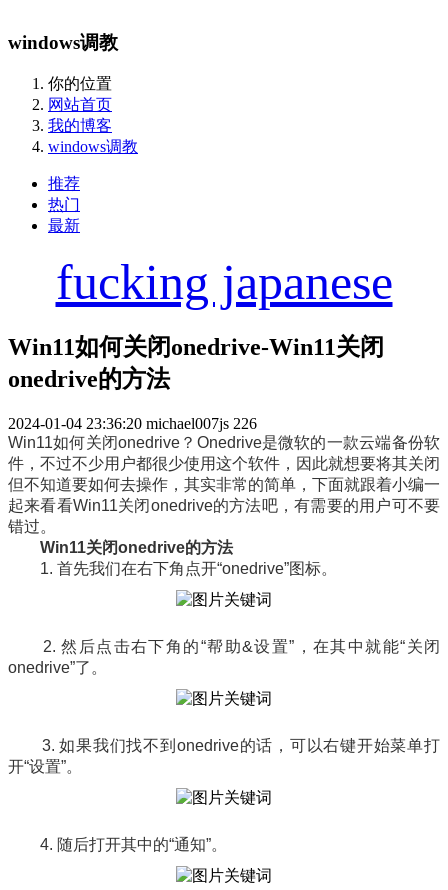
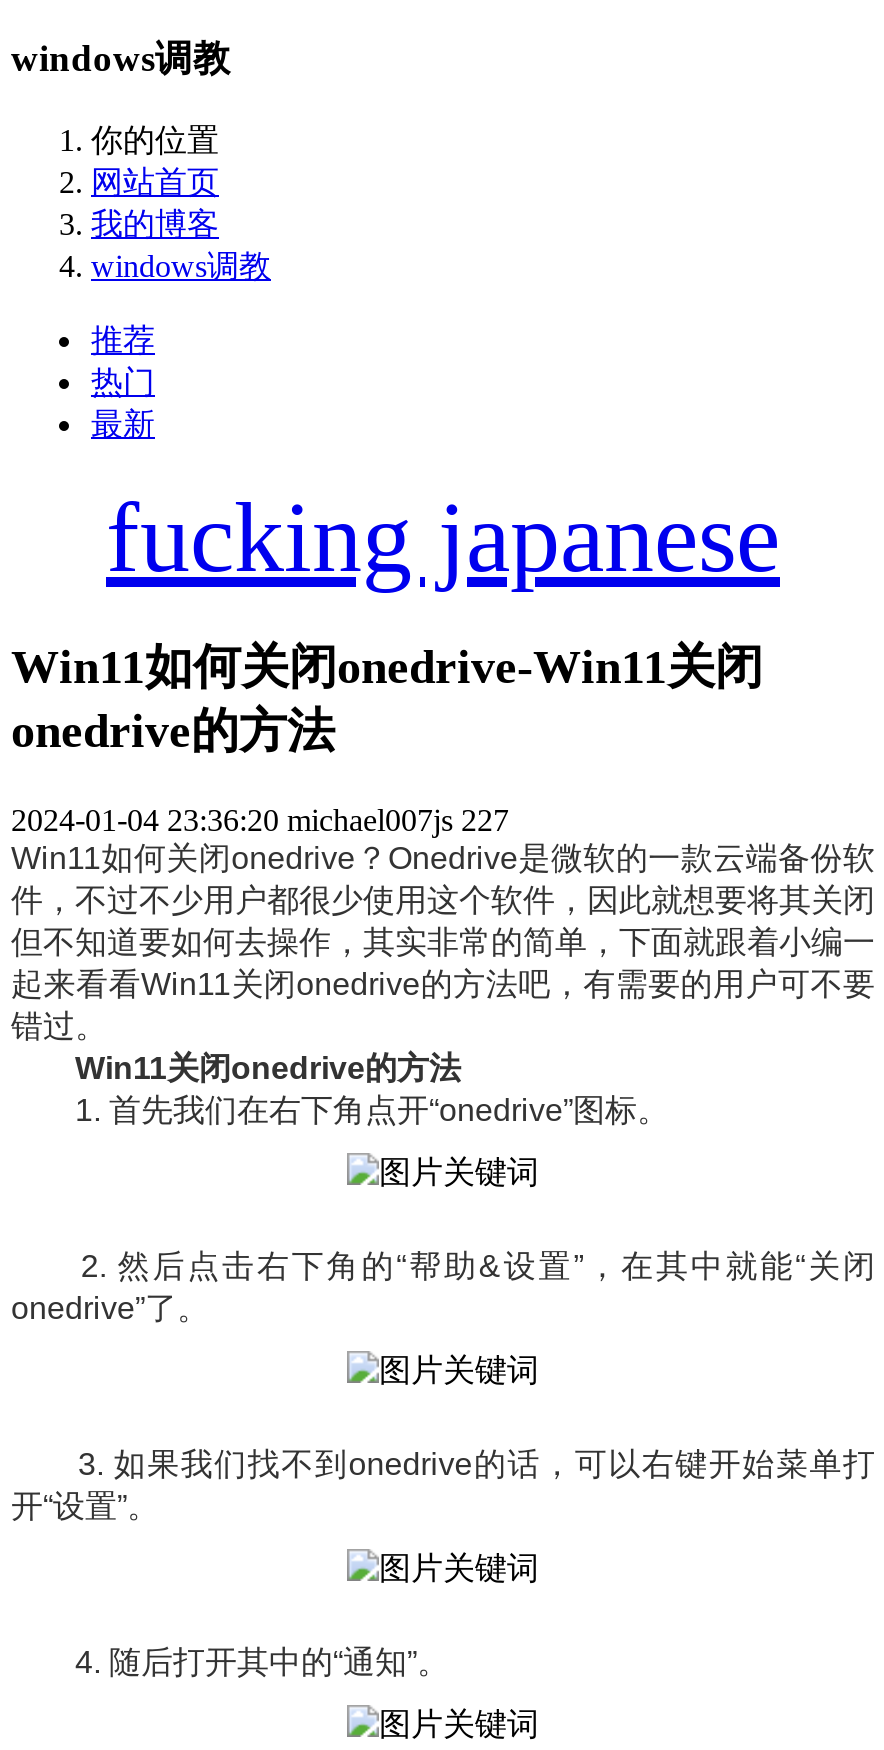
[8,415,257,432] 2024-01-04 23:36:20 michael007js 226 -> [11,803,509,837] 2024-01-04 23:36:20 michael007js 227

